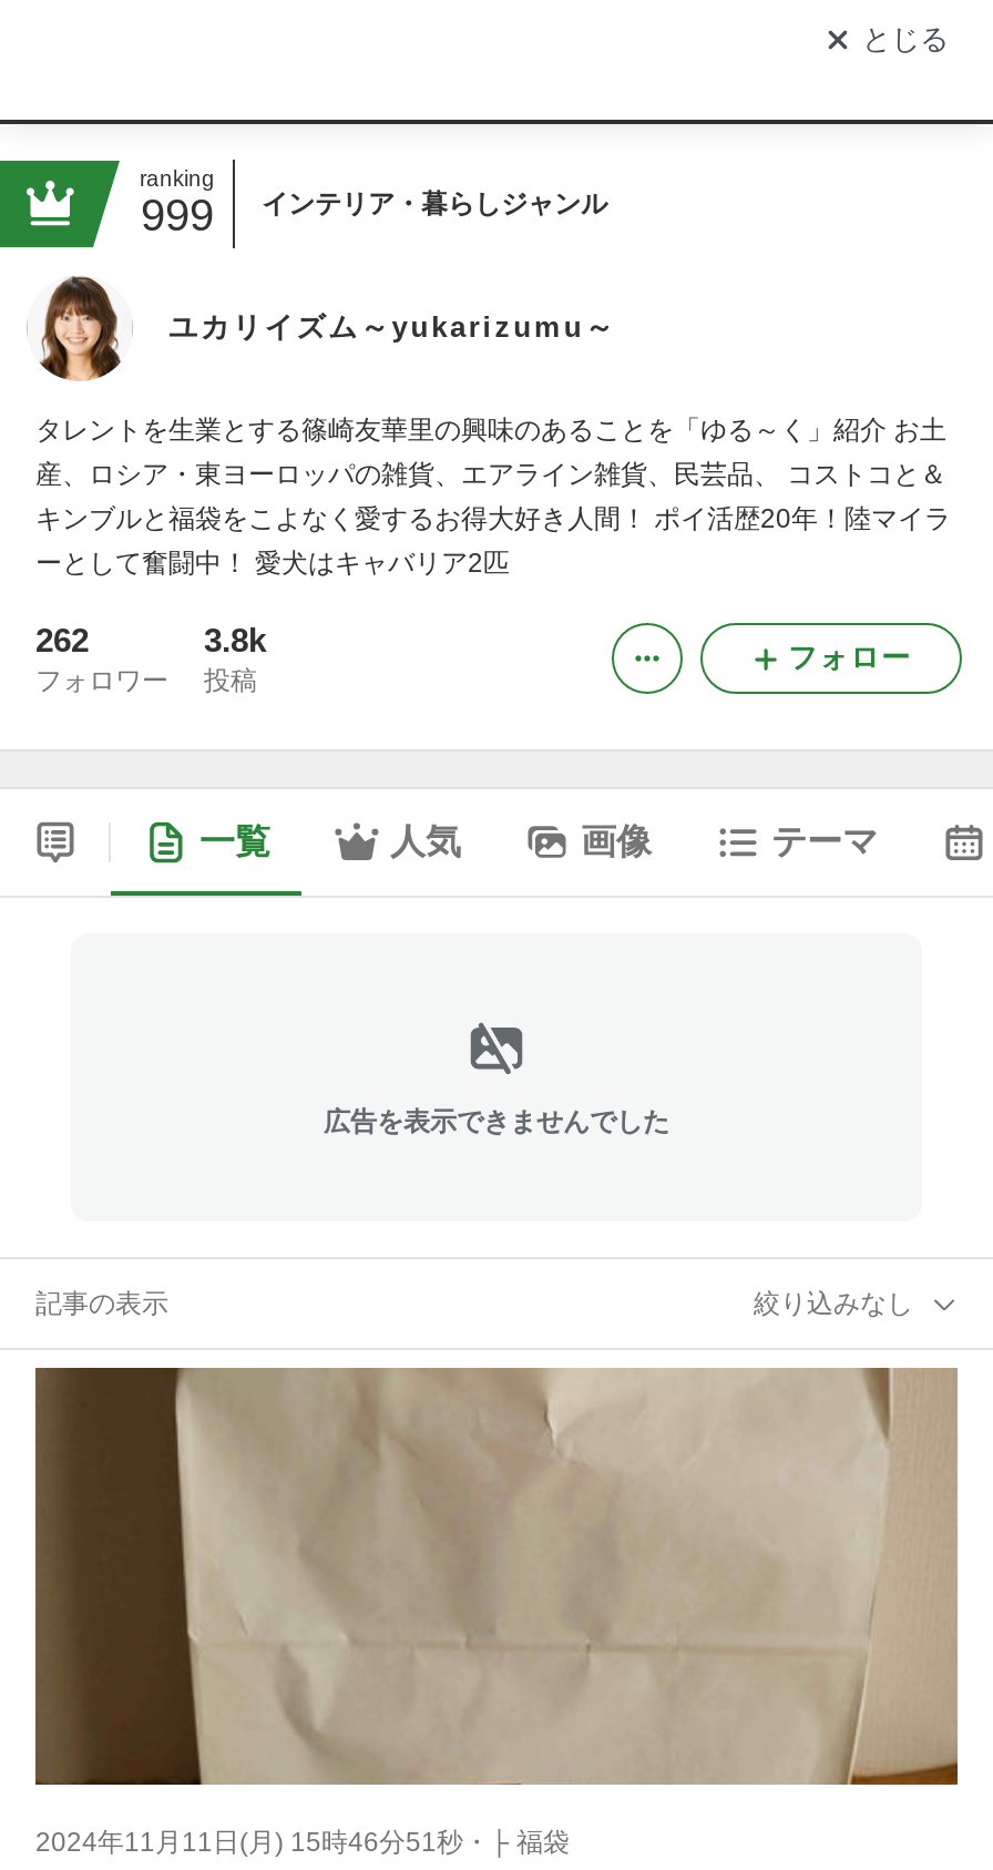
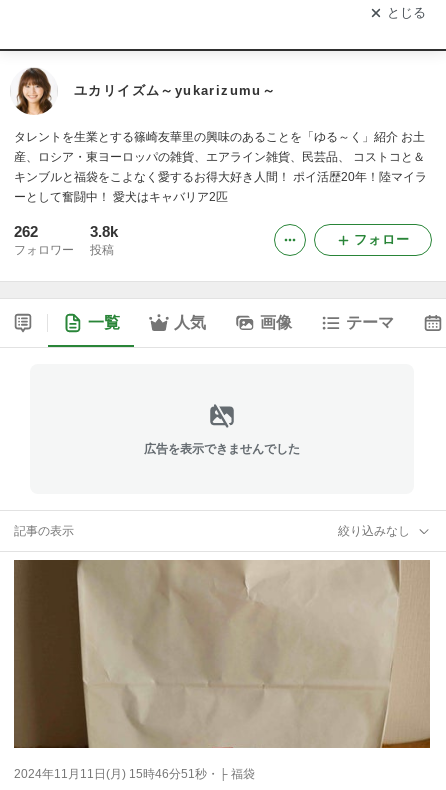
[7,157,607,251] [image] | ranking | 999 | インテリア・暮らしジャンル -> none

